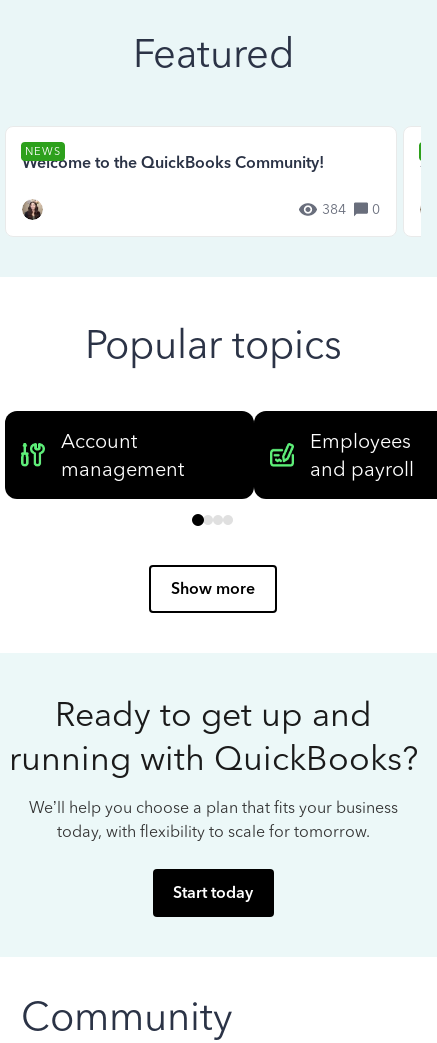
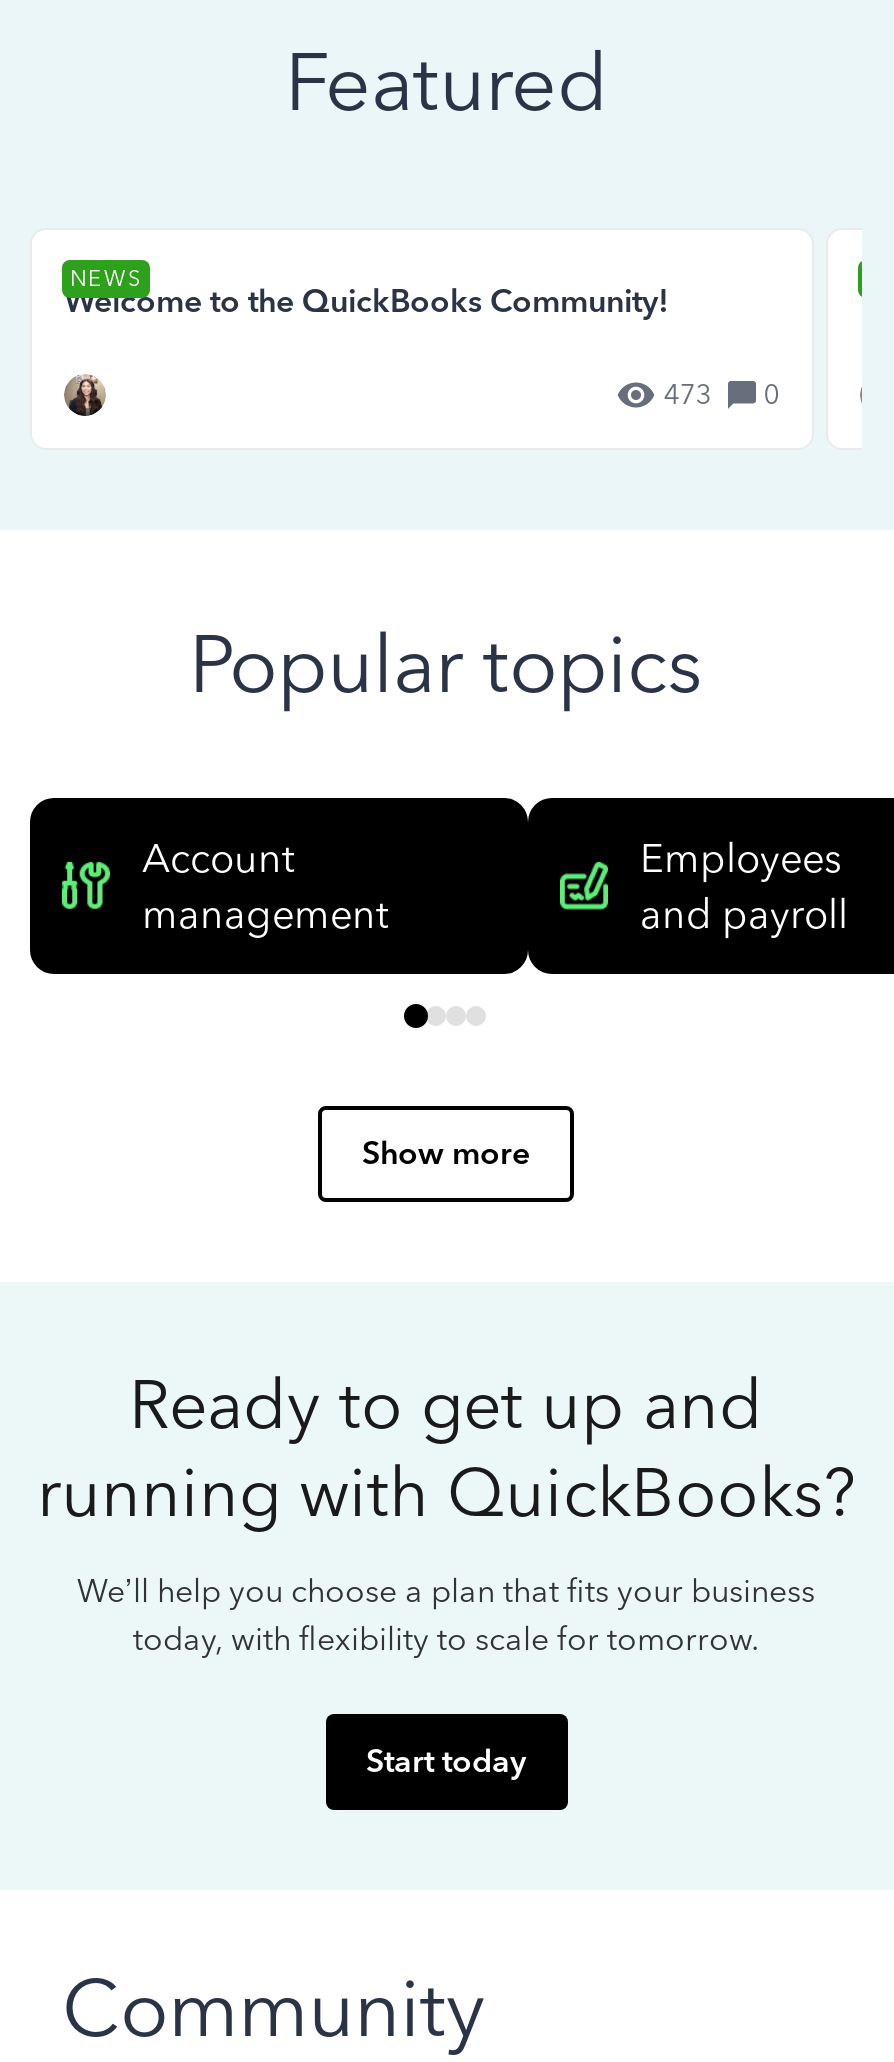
[322,200,380,217] 384 0 -> [664,377,780,411] 473 0

